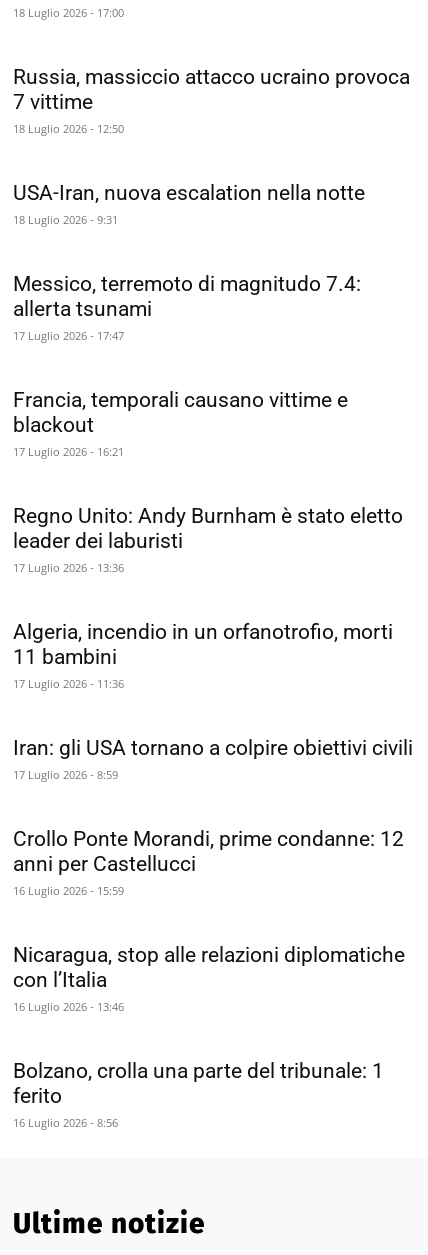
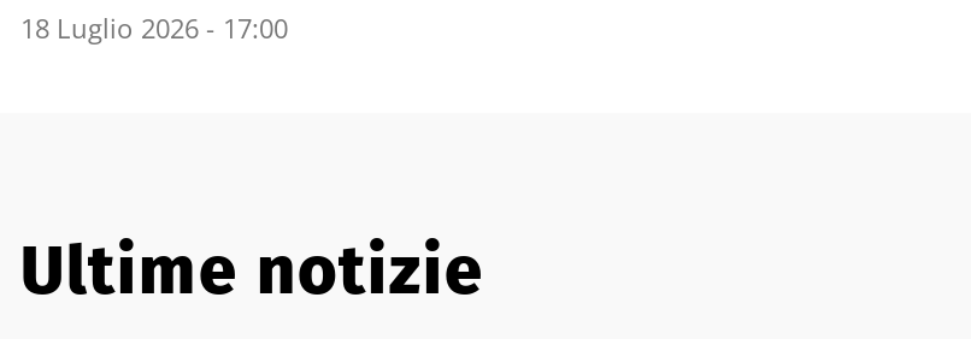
[13,65,413,1130] Russia, massiccio attacco ucraino provoca | 7 vittime | 18 Luglio 2026 - 12:50 | USA-Iran, nuova escalation nella notte | 18 Luglio 2026 - 9:31 | Messico, terremoto di magnitudo 7.4: | allerta tsunami | 17 Luglio 2026 - 17:47 | Francia, temporali causano vittime e | blackout | 17 Luglio 2026 - 16:21 | Regno Unito: Andy Burnham è stato eletto | leader dei laburisti | 17 Luglio 2026 - 13:36 | Algeria, incendio in un orfanotrofio, morti | 11 bambini | 17 Luglio 2026 - 11:36 | Iran: gli USA tornano a colpire obiettivi civili | 17 Luglio 2026 - 8:59 | Crollo Ponte Morandi, prime condanne: 12 | anni per Castellucci | 16 Luglio 2026 - 15:59 | Nicaragua, stop alle relazioni diplomatiche | con l’Italia | 16 Luglio 2026 - 13:46 | Bolzano, crolla una parte del tribunale: 1 | ferito | 16 Luglio 2026 - 8:56 -> none

